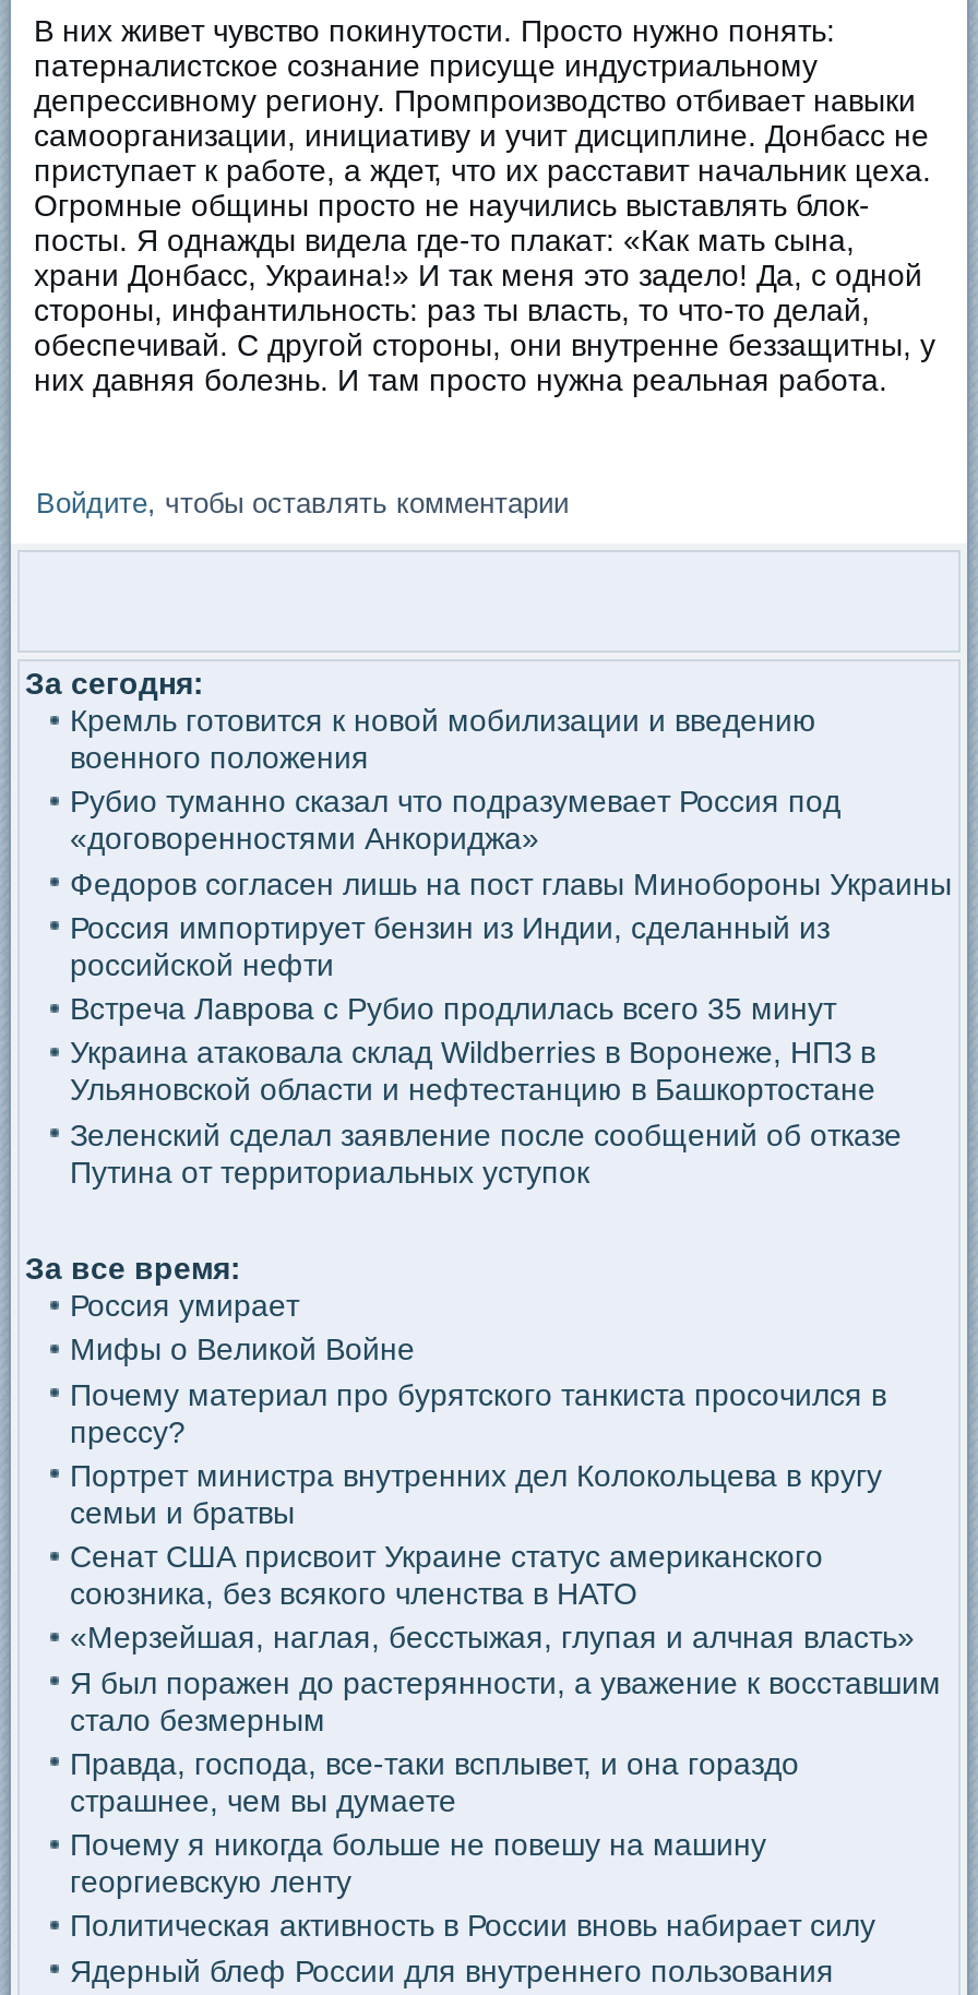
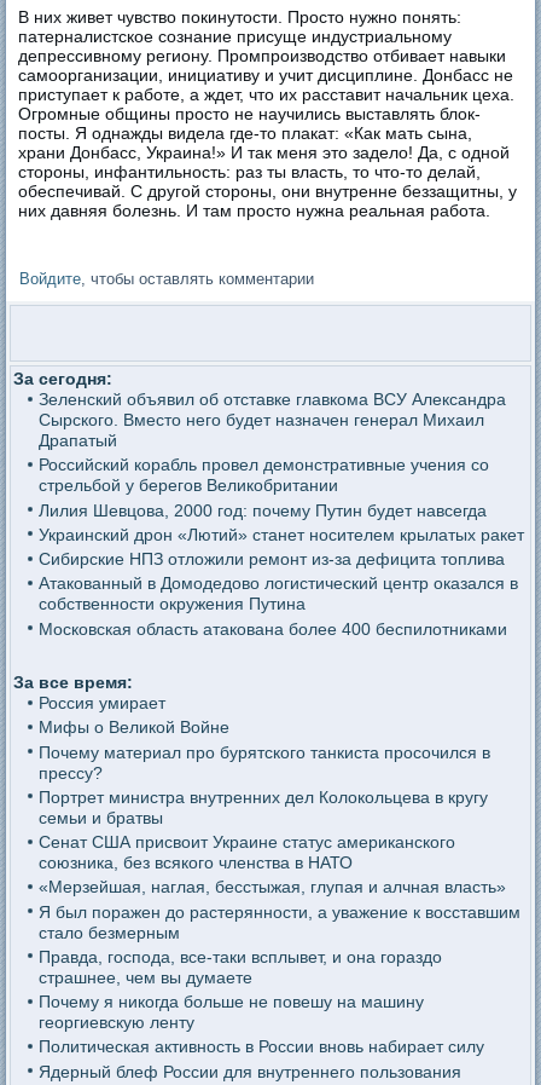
[70,703,952,1189] Кремль готовится к новой мобилизации и введению | военного положения | Рубио туманно сказал что подразумевает Россия под | «договоренностями Анкориджа» | Федоров согласен лишь на пост главы Минобороны Украины | Россия импортирует бензин из Индии, сделанный из | российской нефти | Встреча Лаврова с Рубио продлилась всего 35 минут | Украина атаковала склад Wildberries в Воронеже, НПЗ в | Ульяновской области и нефтестанцию в Башкортостане | Зеленский сделал заявление после сообщений об отказе | Путина от территориальных уступок -> [39,390,524,638] Зеленский объявил об отставке главкома ВСУ Александра | Сырского. Вместо него будет назначен генерал Михаил | Драпатый | Российский корабль провел демонстративные учения со | стрельбой у берегов Великобритании | Лилия Шевцова, 2000 год: почему Путин будет навсегда | Украинский дрон «Лютий» станет носителем крылатых ракет | Сибирские НПЗ отложили ремонт из-за дефицита топлива | Атакованный в Домодедово логистический центр оказался в | собственности окружения Путина | Московская область атакована более 400 беспилотниками

